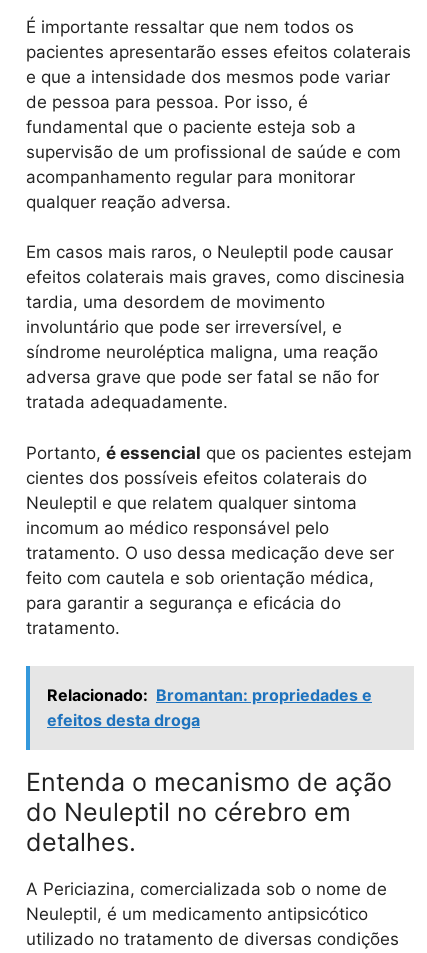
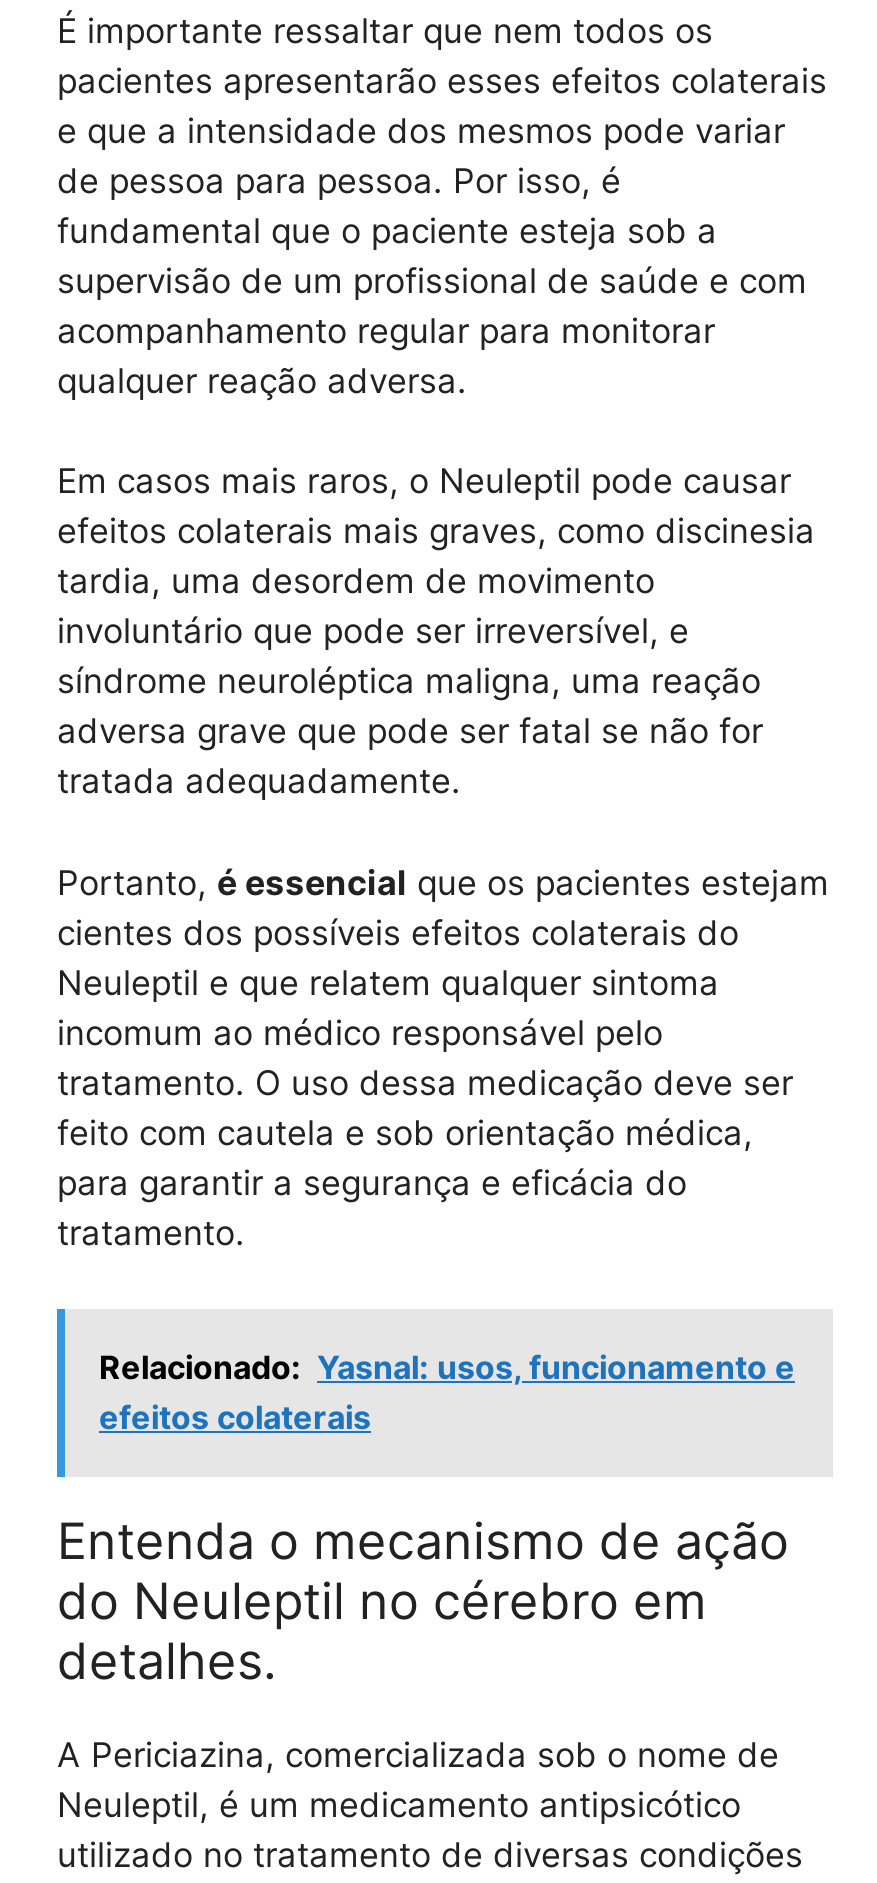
[47,685,372,730] Relacionado: Bromantan: propriedades e | efeitos desta droga -> [99,1348,795,1438] Relacionado: Yasnal: usos, funcionamento e | efeitos colaterais

